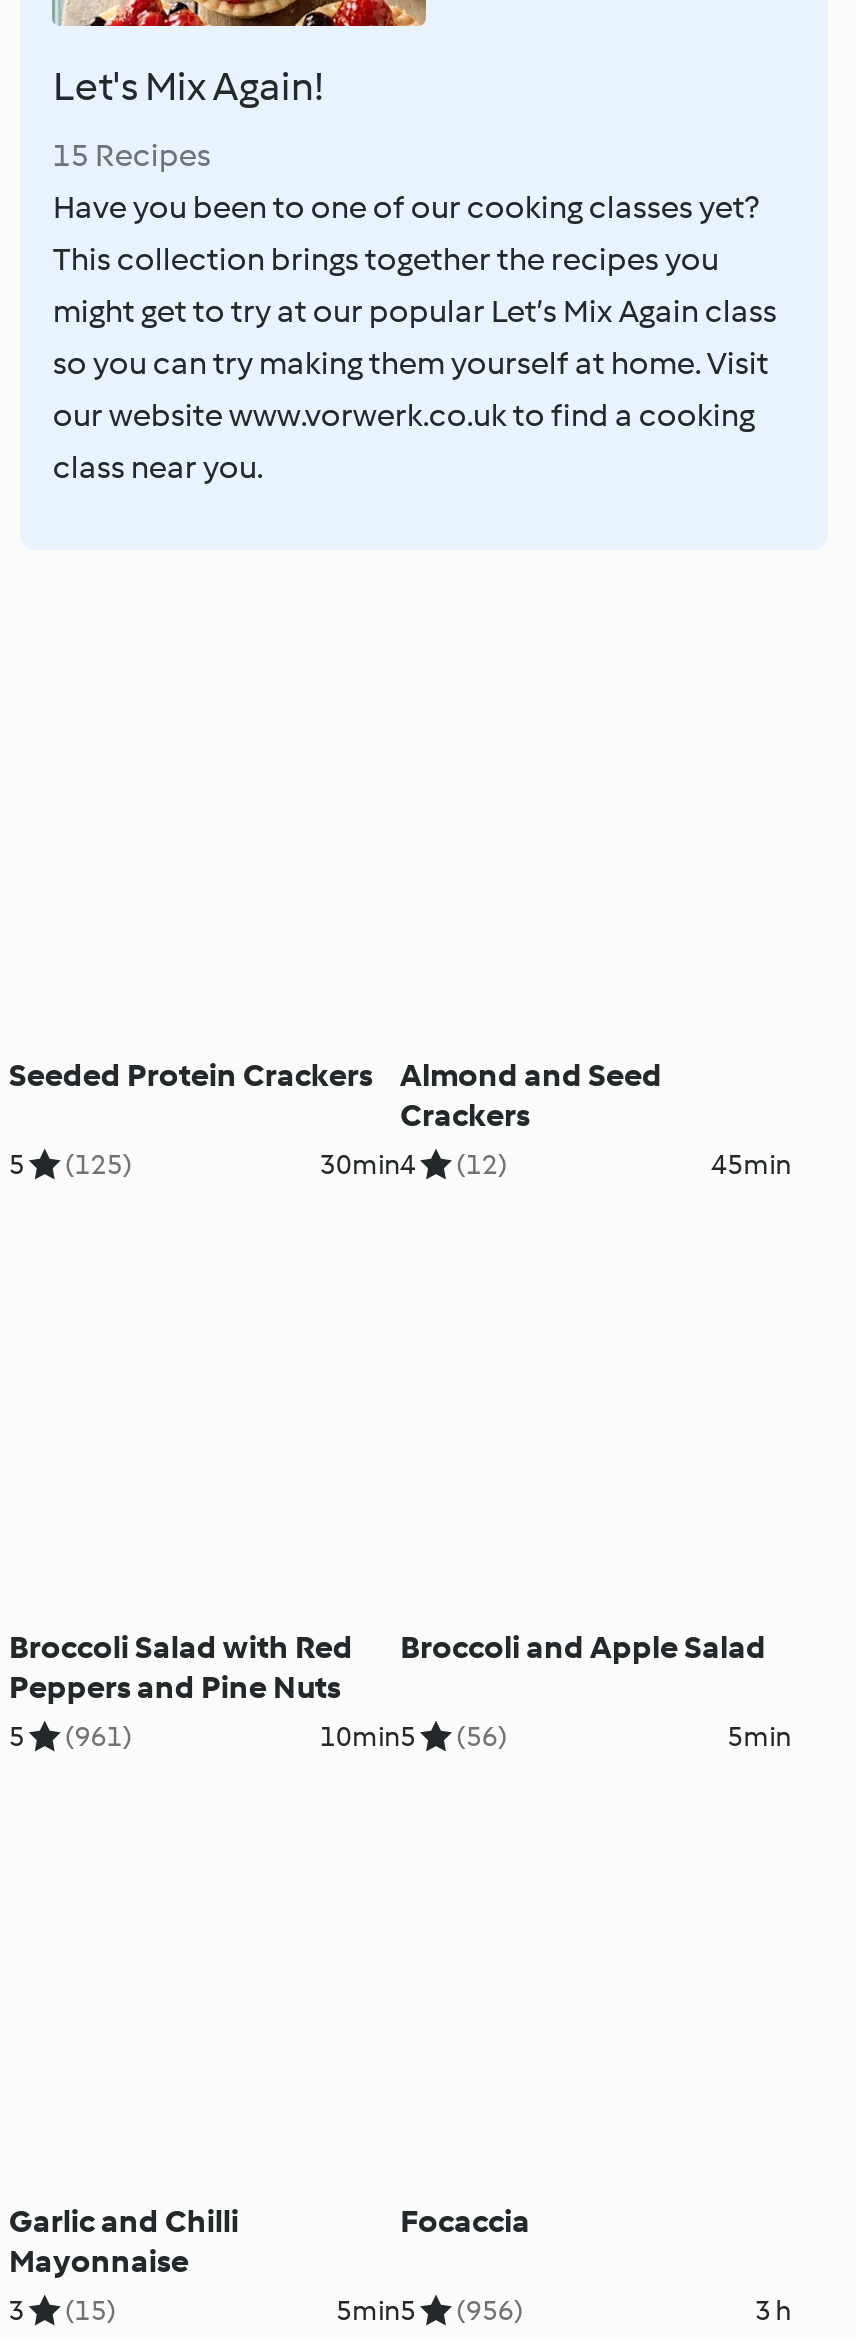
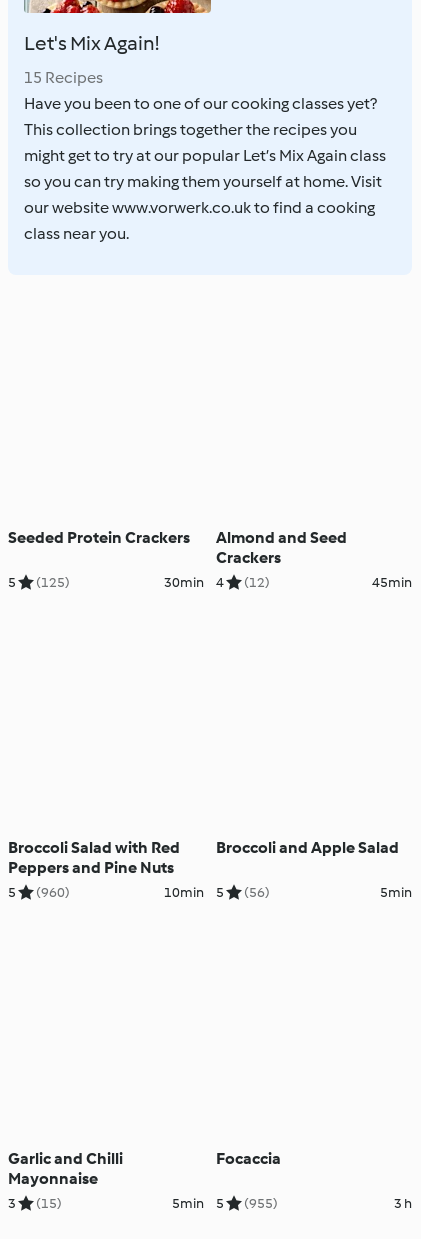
[9,1720,133,1754] 5 (961) -> [8,884,70,901] 5 (960)
[336,2294,524,2328] 5min 5 (956) -> [172,1195,278,1212] 5min 5 (955)

